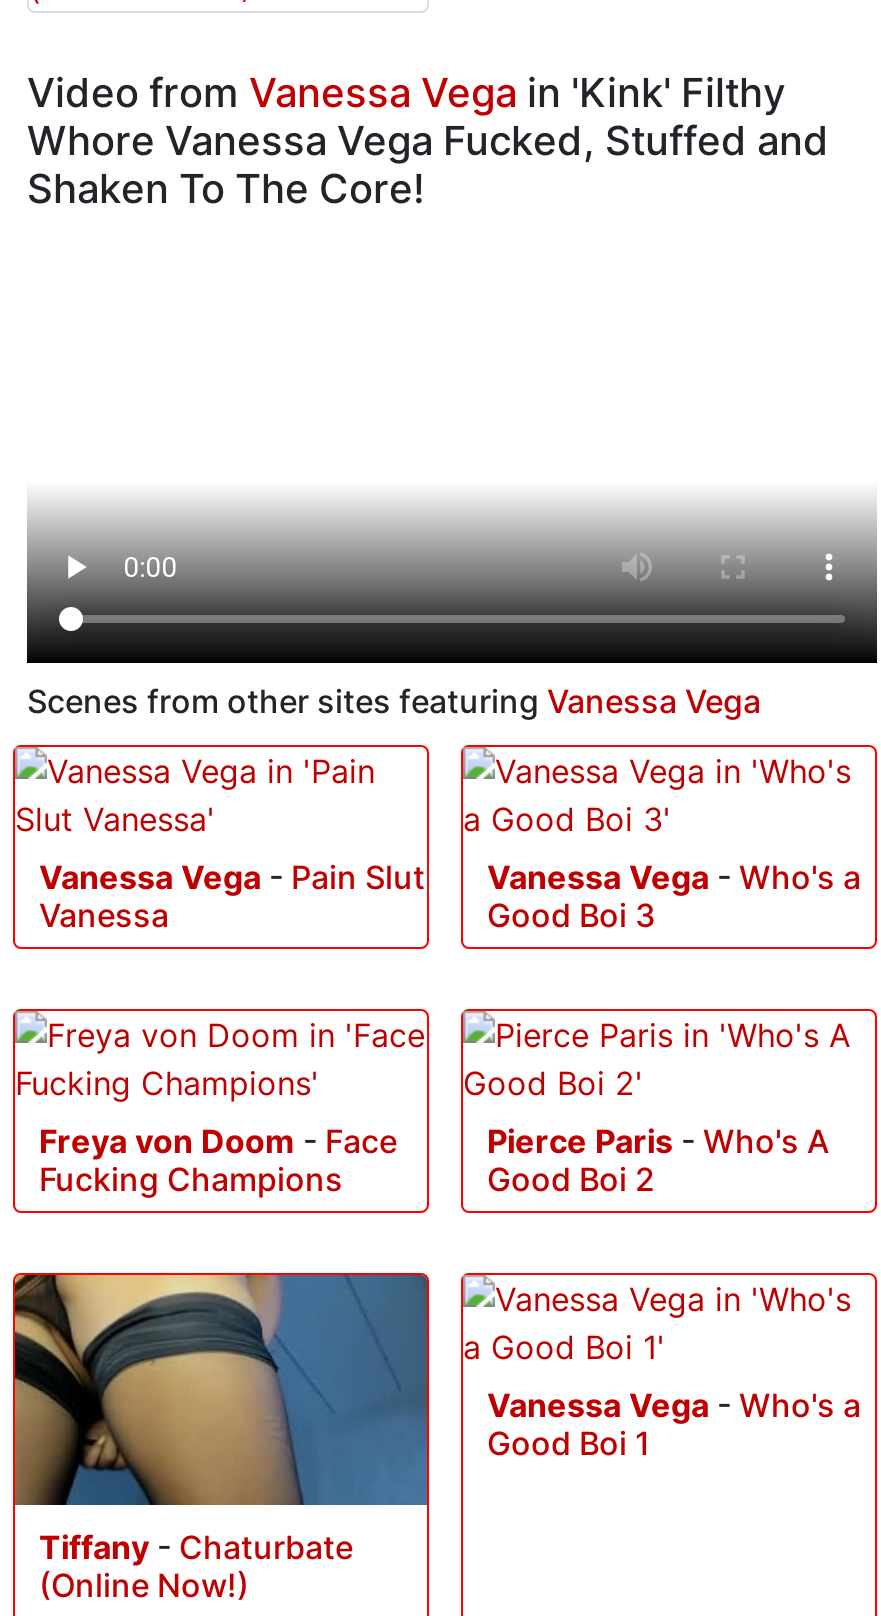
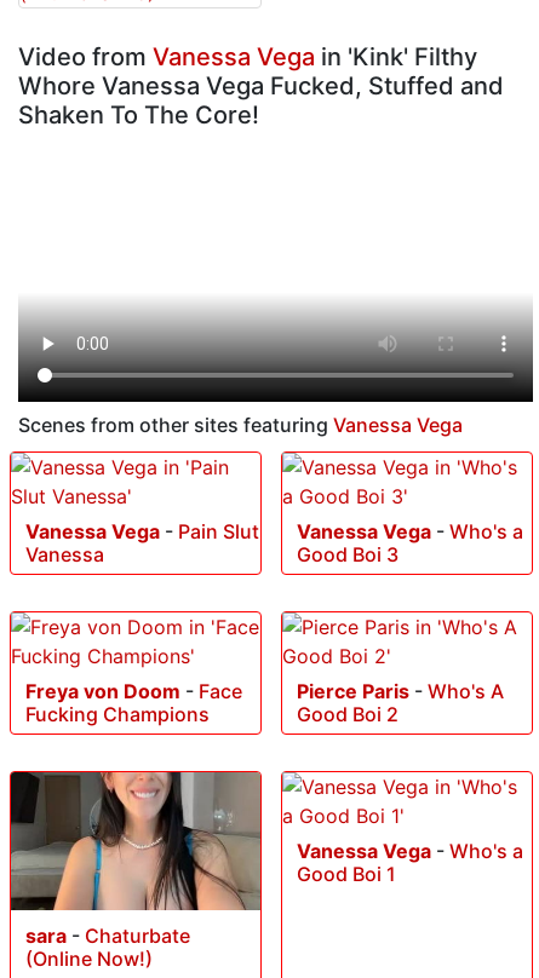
[13,1270,427,1567] [image] | Tiffany - Chaturbate -> [10,770,262,948] [image] | sara - Chaturbate

